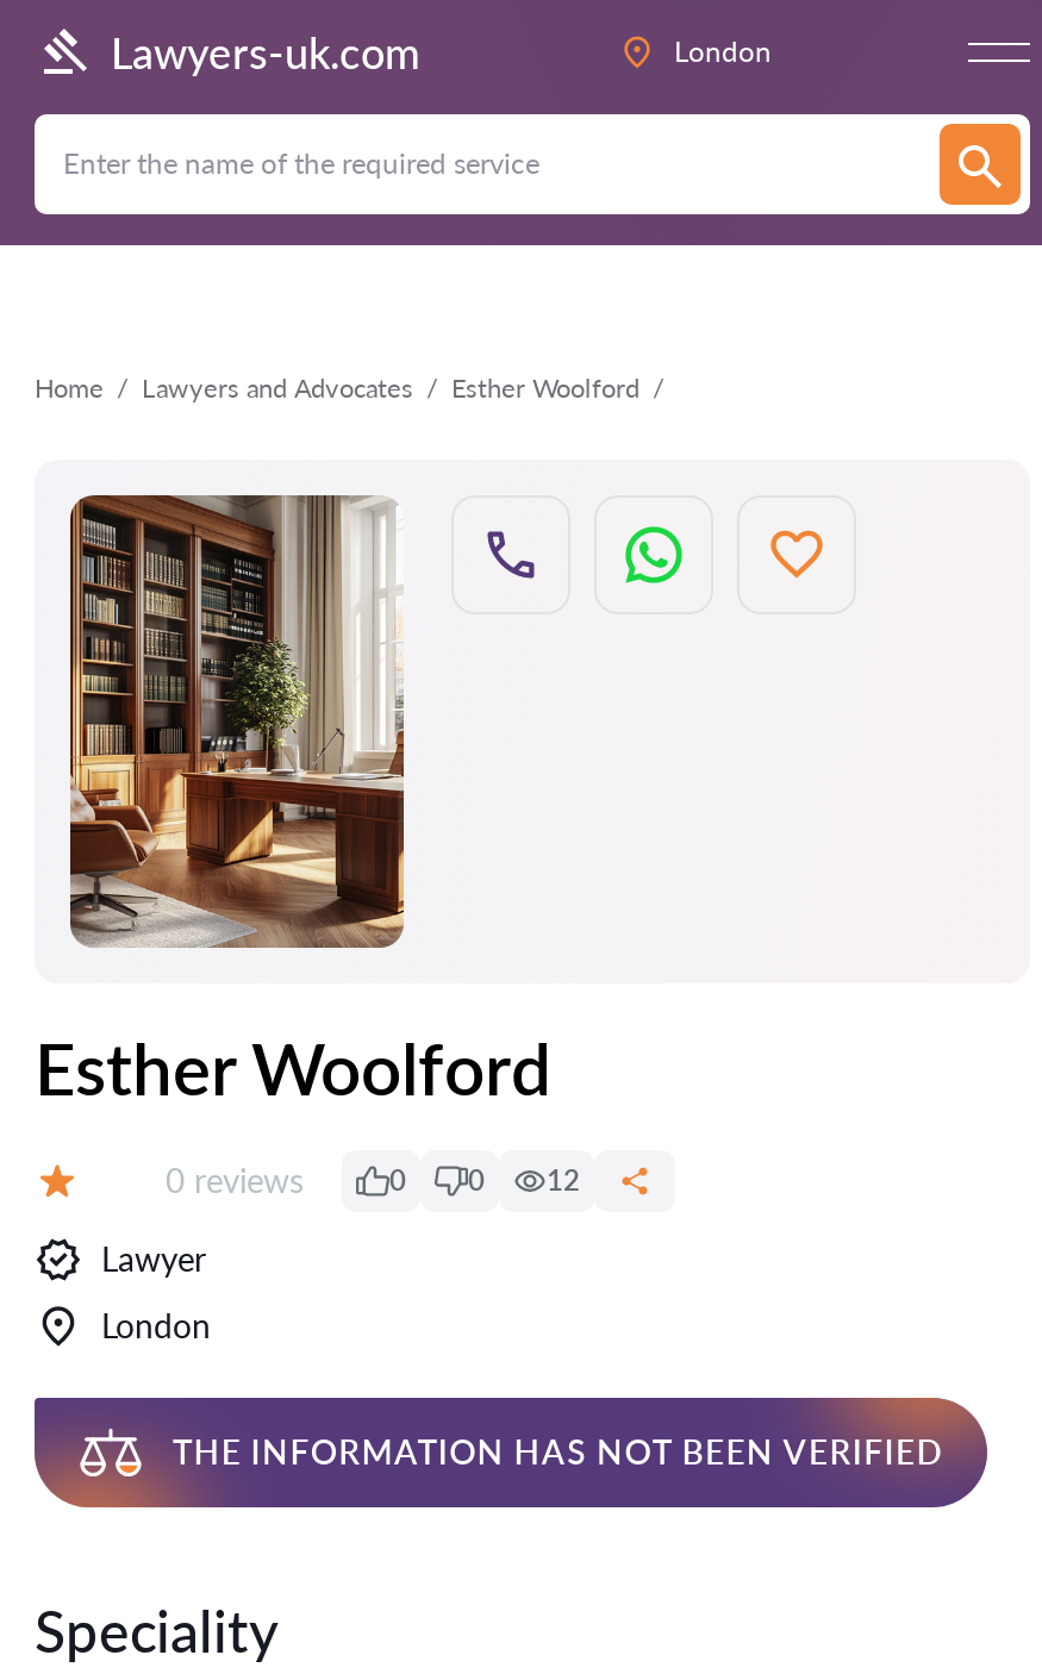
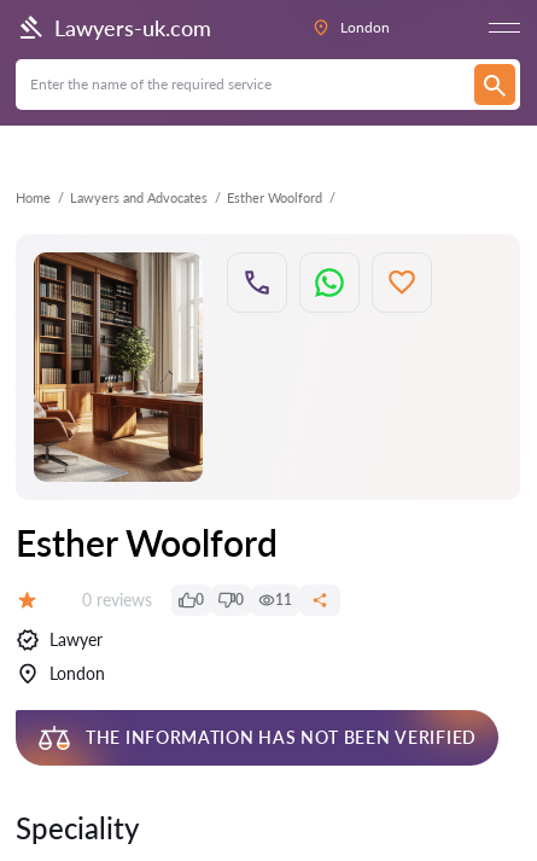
[547,1162,580,1198] 12 -> [275,591,292,609] 11

